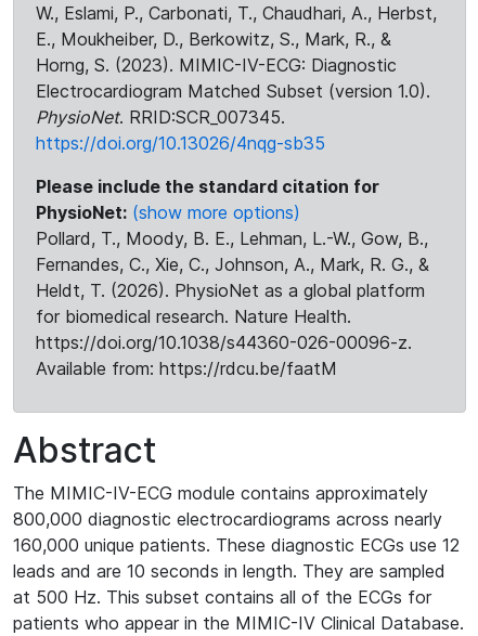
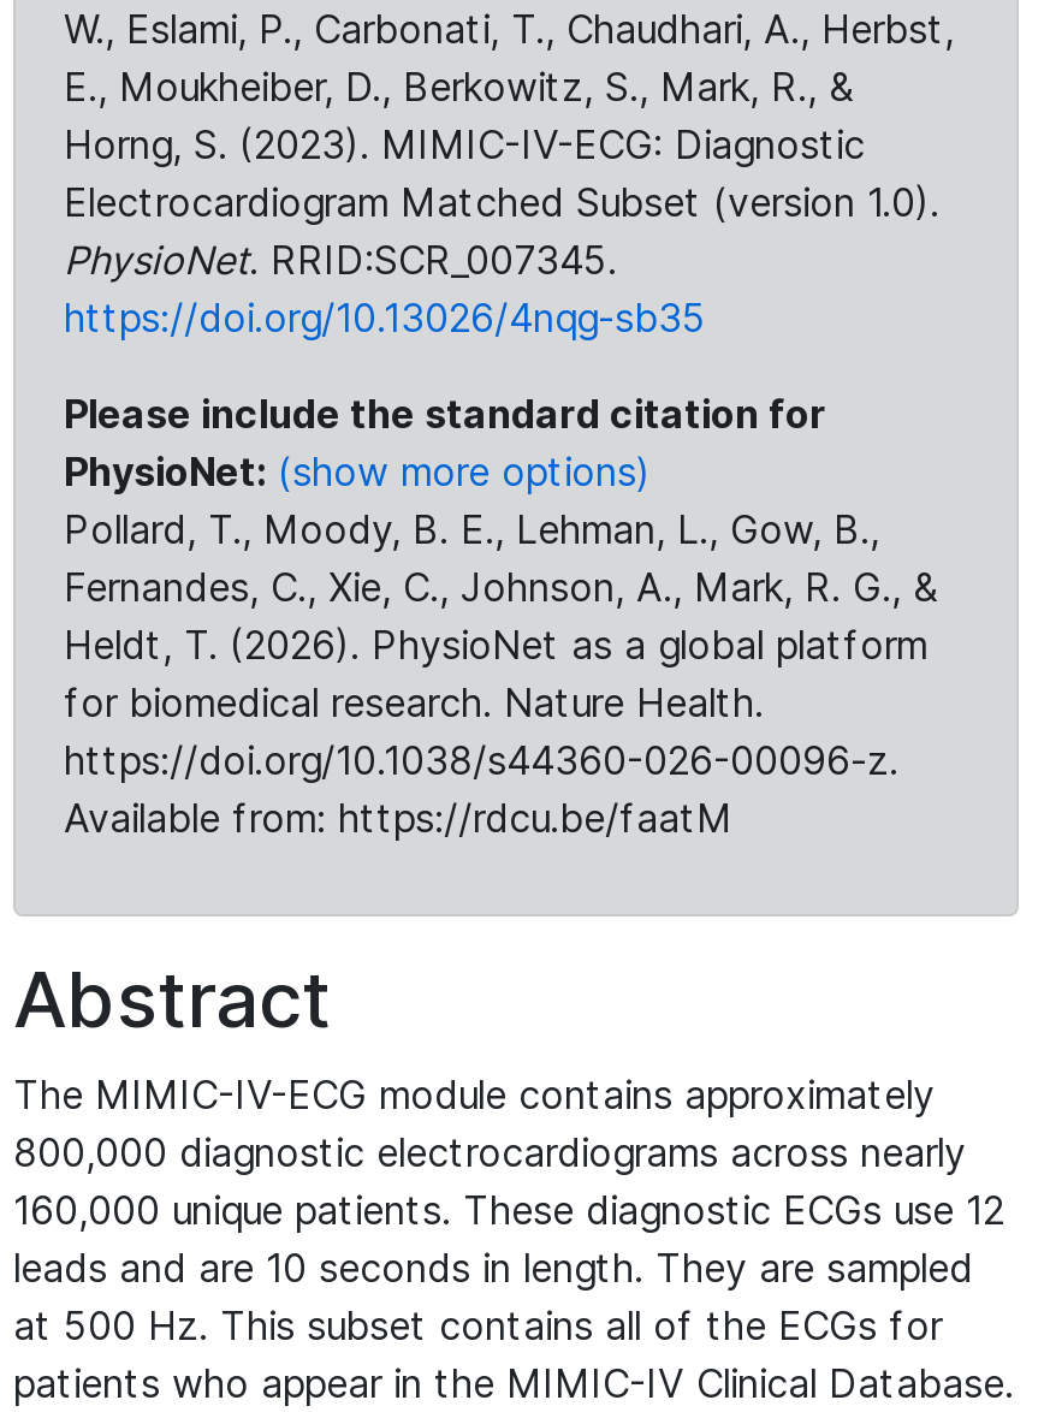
[36,228,428,249] Pollard, T., Moody, B. E., Lehman, L.-W., Gow, B., -> [64,505,879,553] Pollard, T., Moody, B. E., Lehman, L., Gow, B.,

